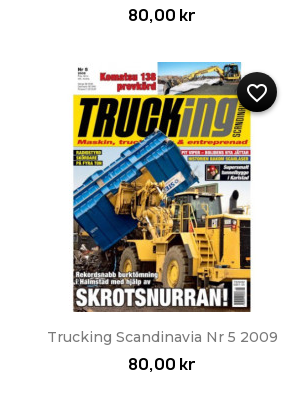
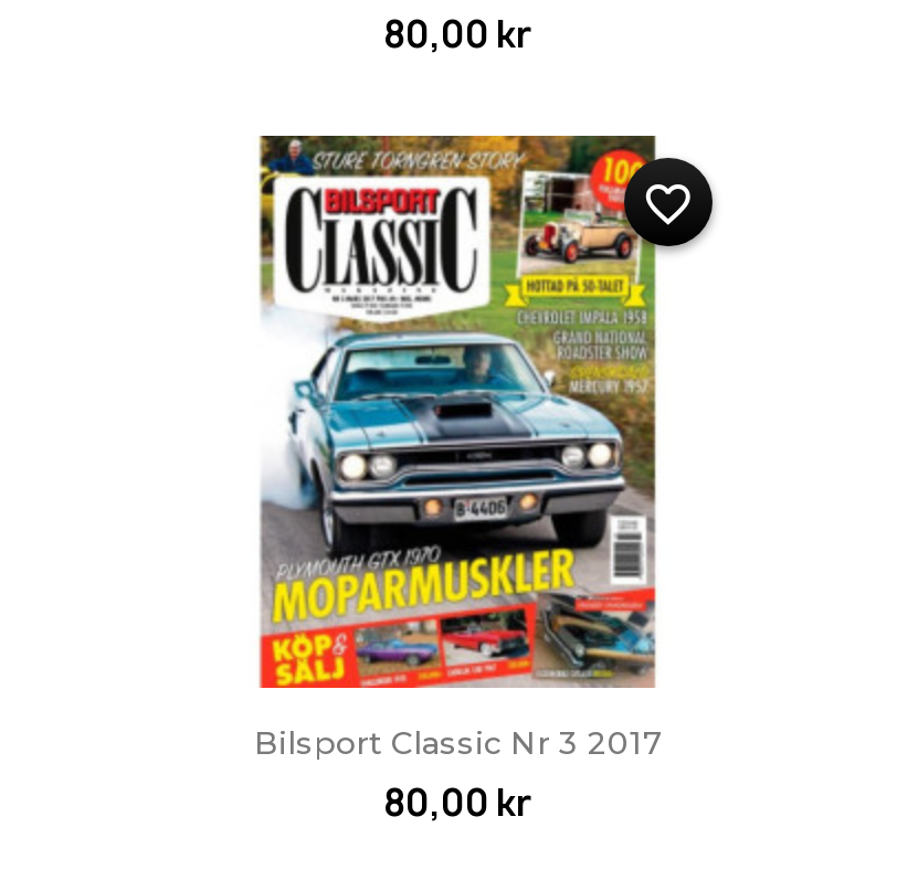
[46,61,277,346] [image] | Trucking Scandinavia Nr 5 2009 -> [254,132,671,763] [image] | Bilsport Classic Nr 3 2017

